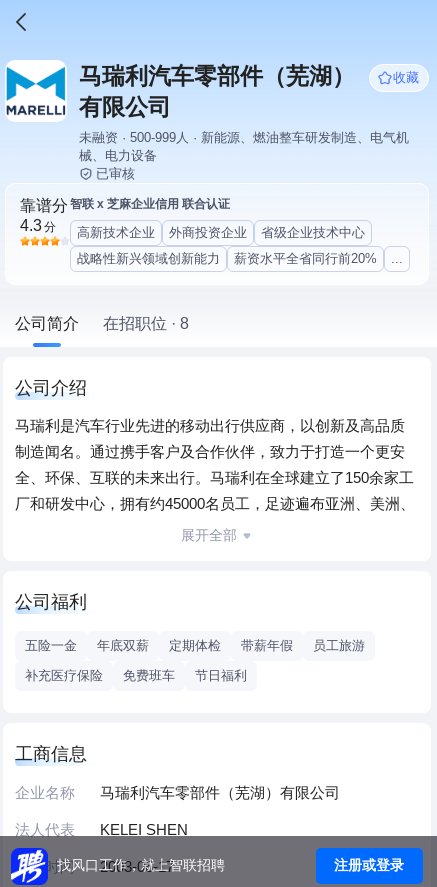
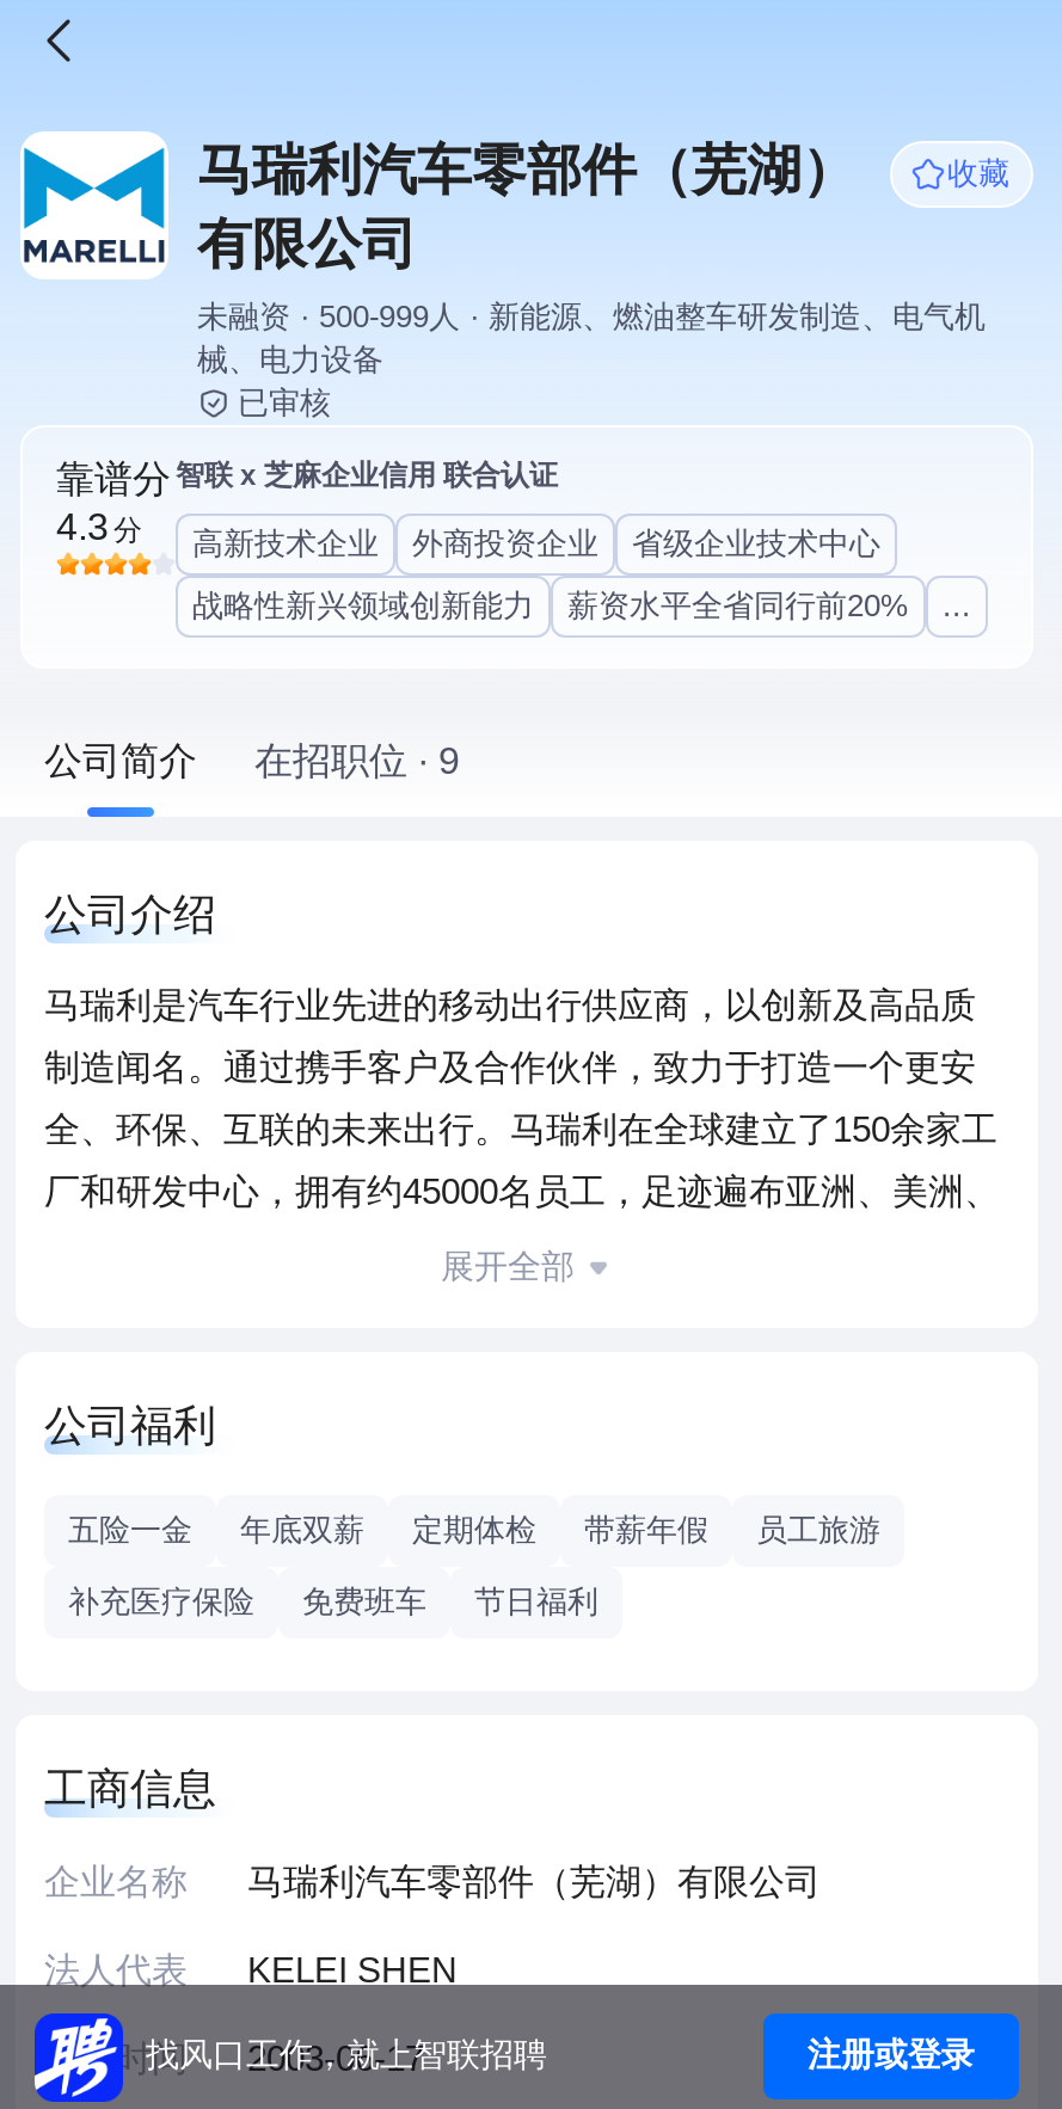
[15,314,189,331] 公司简介 在招职位 · 8 -> [44,739,460,780] 公司简介 在招职位 · 9

